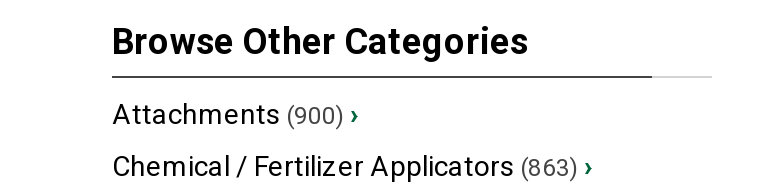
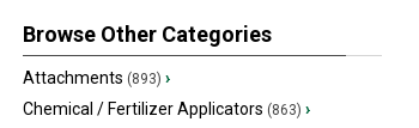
[112,99,358,131] Attachments (900) › -> [23,69,170,88] Attachments (893) ›

